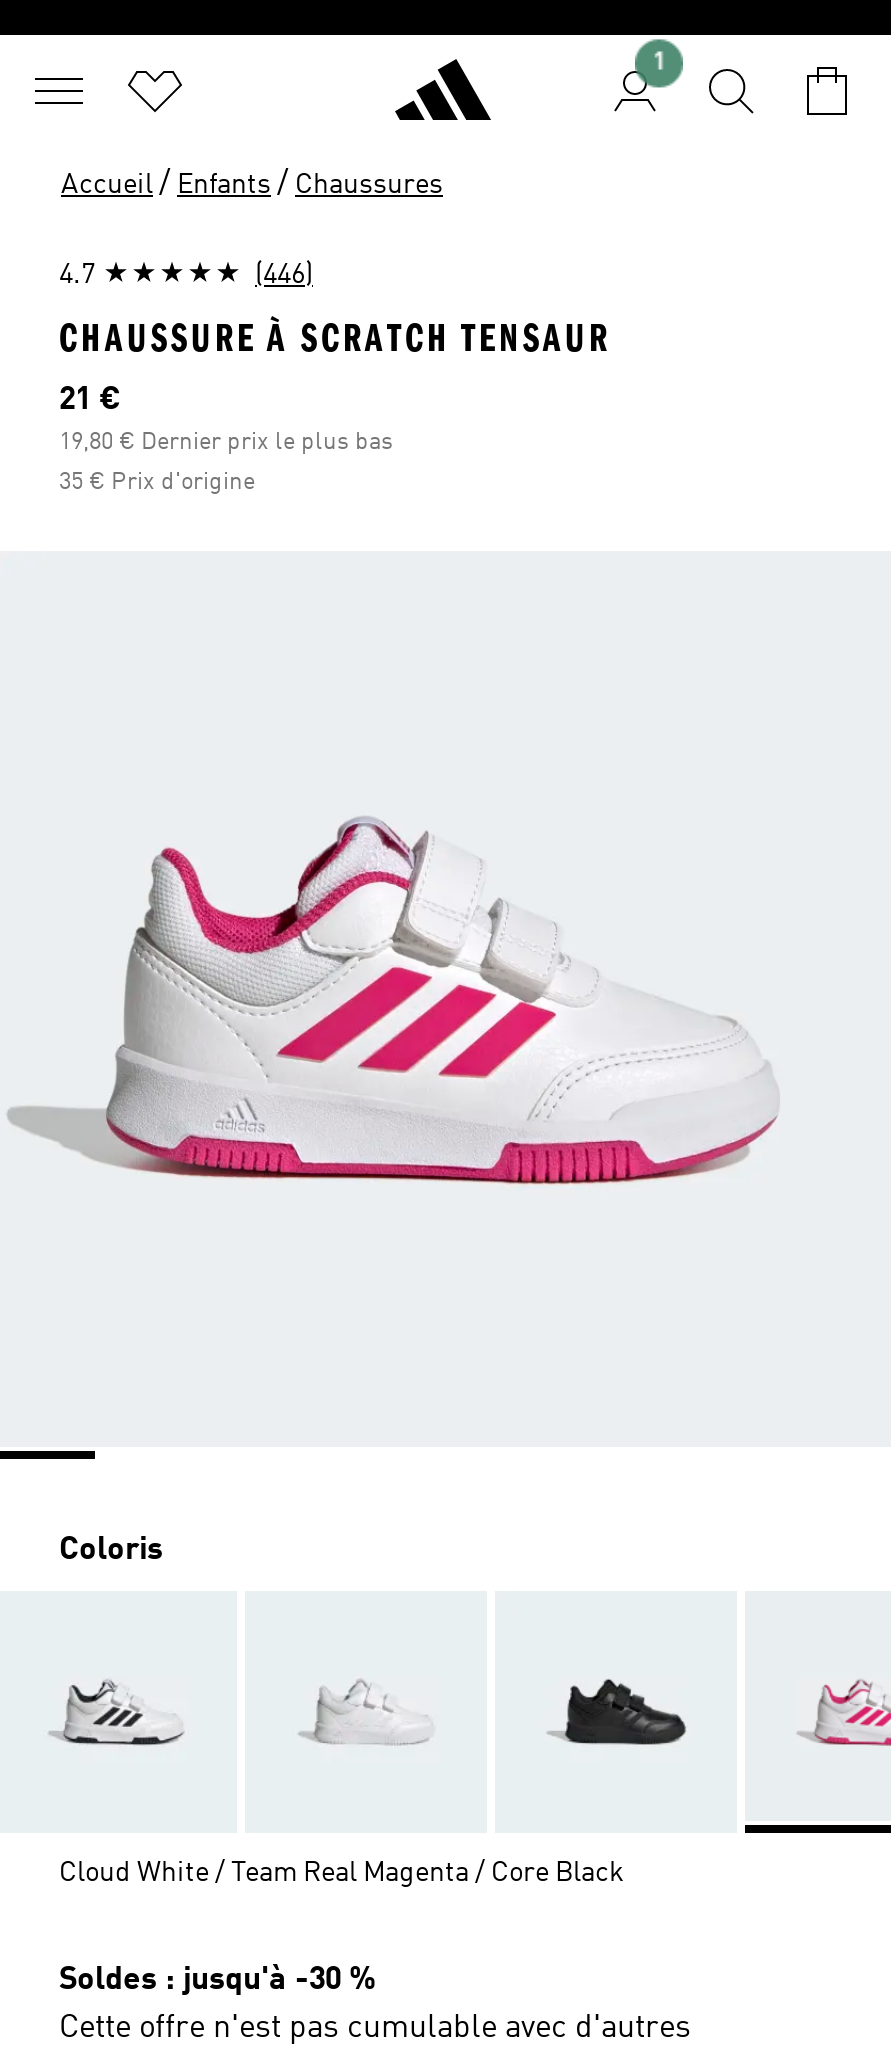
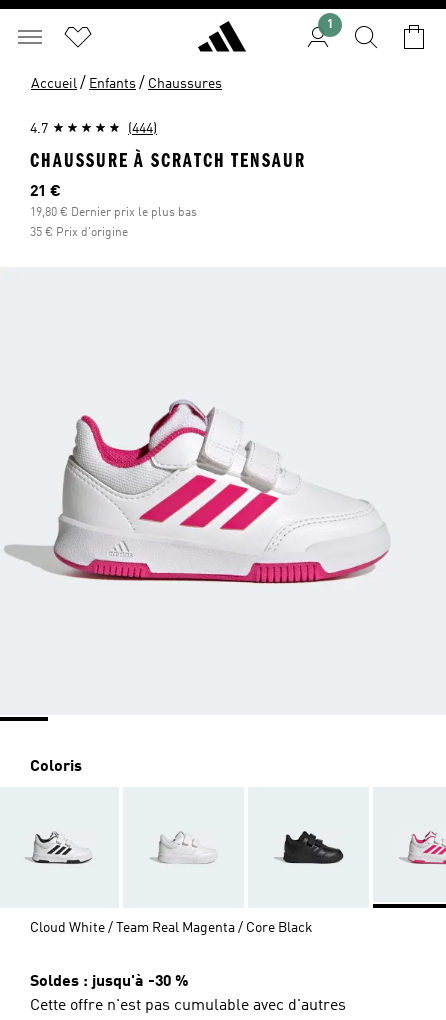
[255,261,313,289] (446) -> [128,122,157,136] (444)

